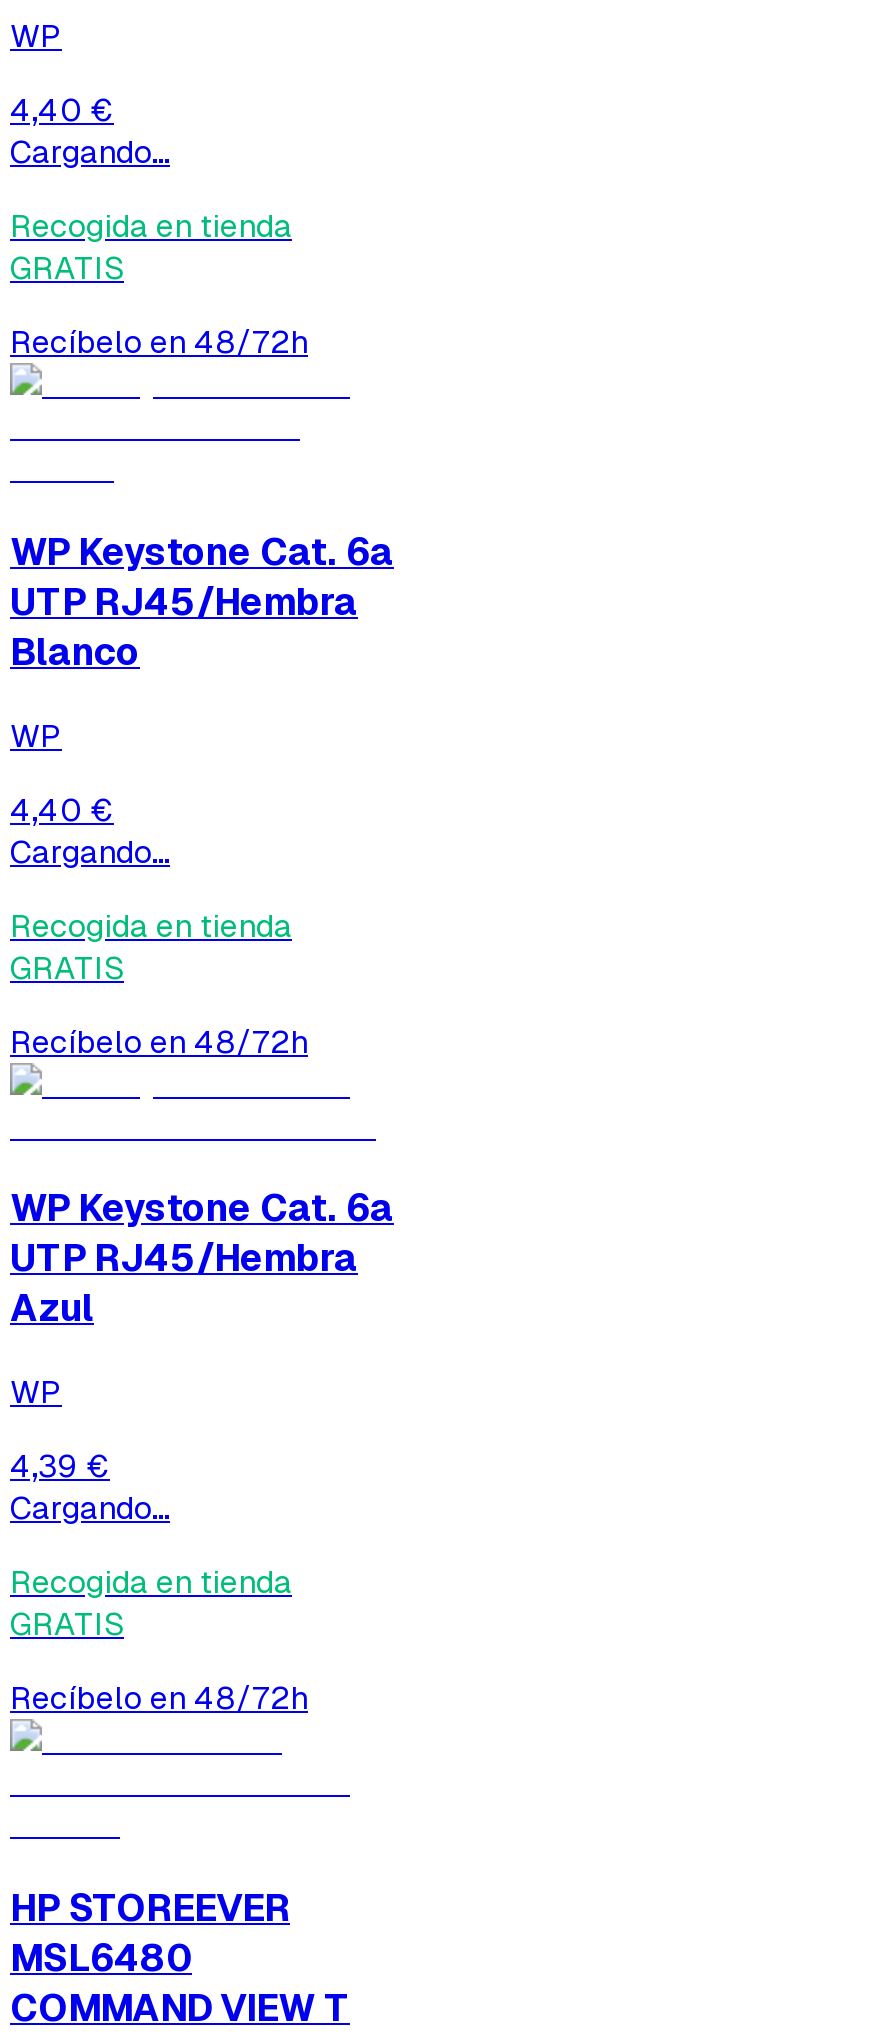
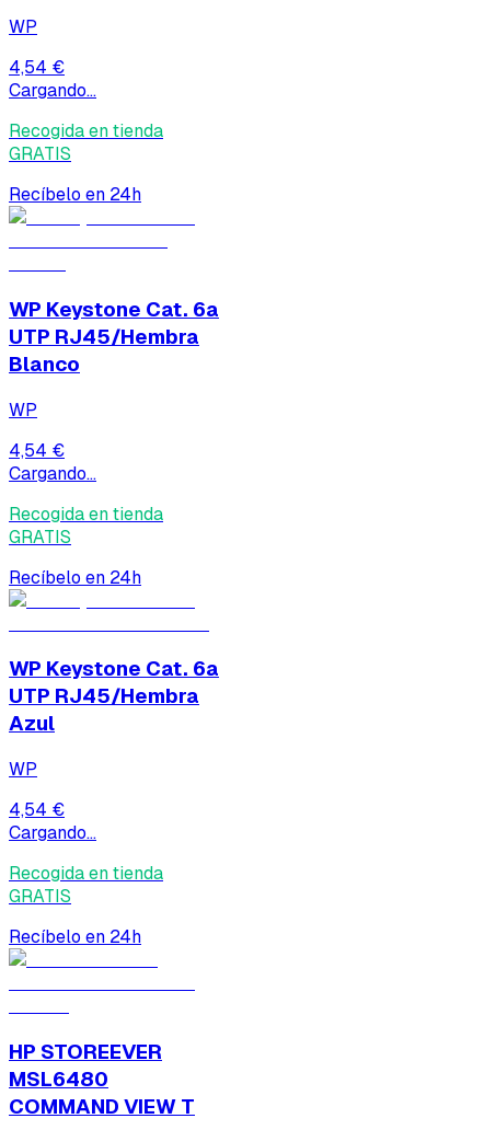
[10,89,114,131] 4,40 € -> [9,56,65,79] 4,54 €
[10,321,308,363] Recíbelo en 48/72h -> [9,183,141,206] Recíbelo en 24h
[10,788,114,830] 4,40 € -> [9,439,65,462] 4,54 €
[10,1020,308,1062] Recíbelo en 48/72h -> [9,566,141,589] Recíbelo en 24h
[10,1445,110,1487] 4,39 € -> [9,798,65,821] 4,54 €
[10,1677,308,1719] Recíbelo en 48/72h -> [9,925,141,948] Recíbelo en 24h

